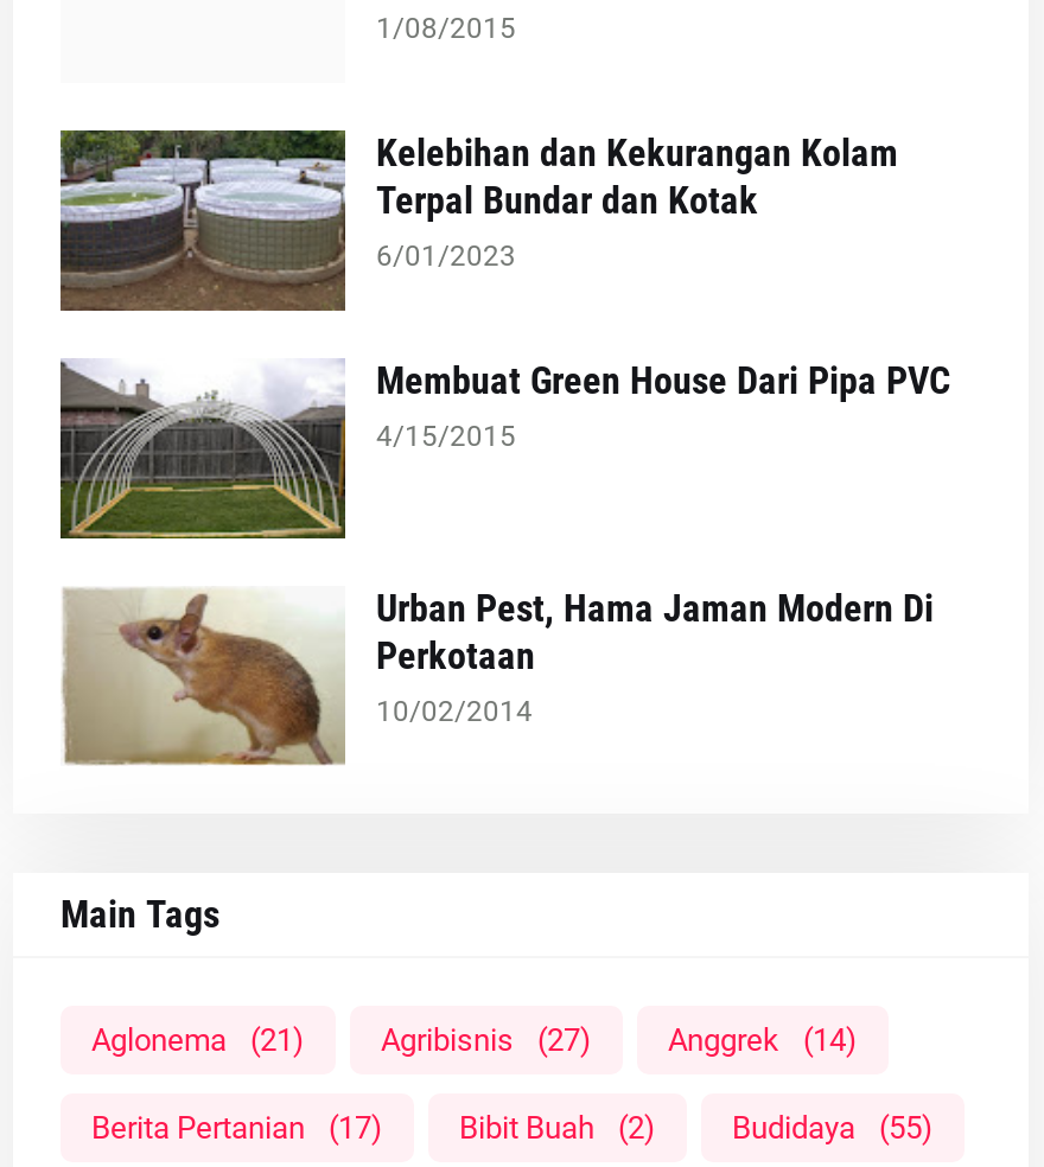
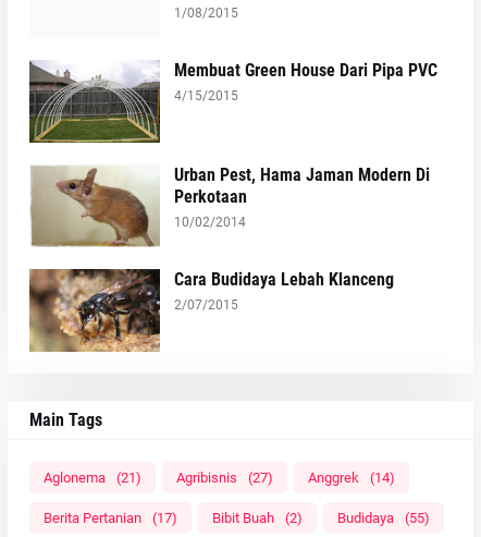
[58,128,898,311] [image] | Kelebihan dan Kekurangan Kolam | Terpal Bundar dan Kotak | 6/01/2023 -> none
moved [58,356,950,728] -> [28,59,437,230]: [image] | Membuat Green House Dari Pipa PVC | 4/15/2015 | Urban Pest, Hama Jaman Modern Di | Perkotaan | 10/02/2014
none -> [28,268,394,352] [image] | Cara Budidaya Lebah Klanceng | 2/07/2015

